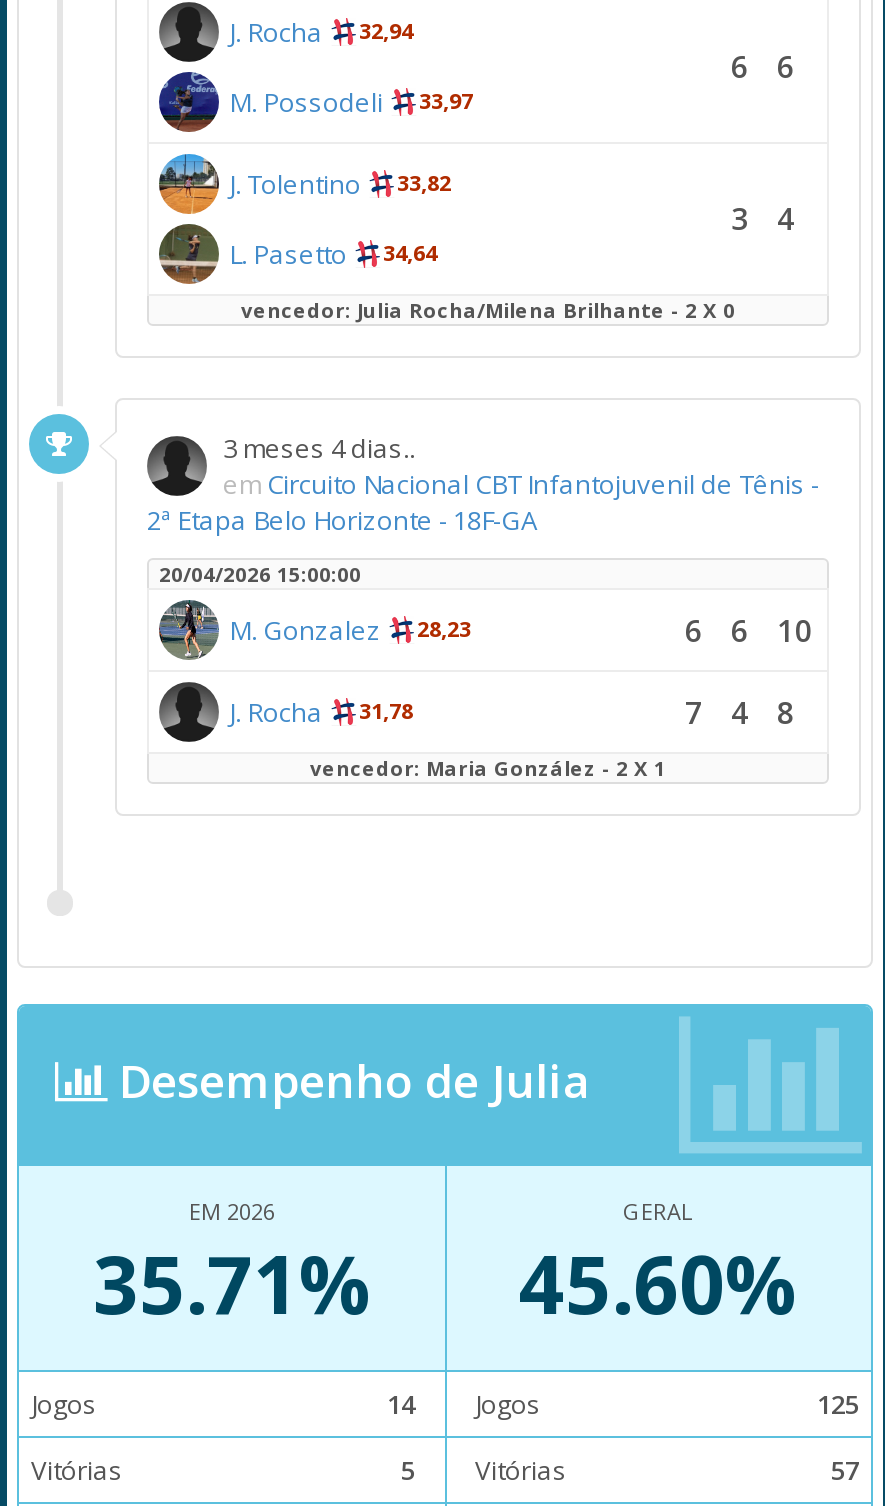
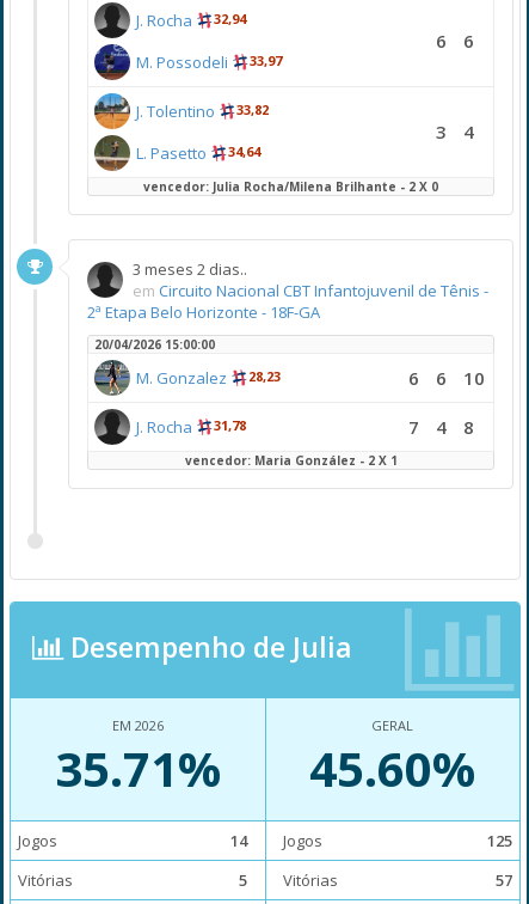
[223,430,415,466] 3 meses 4 dias.. -> [133,258,247,280] 3 meses 2 dias..

